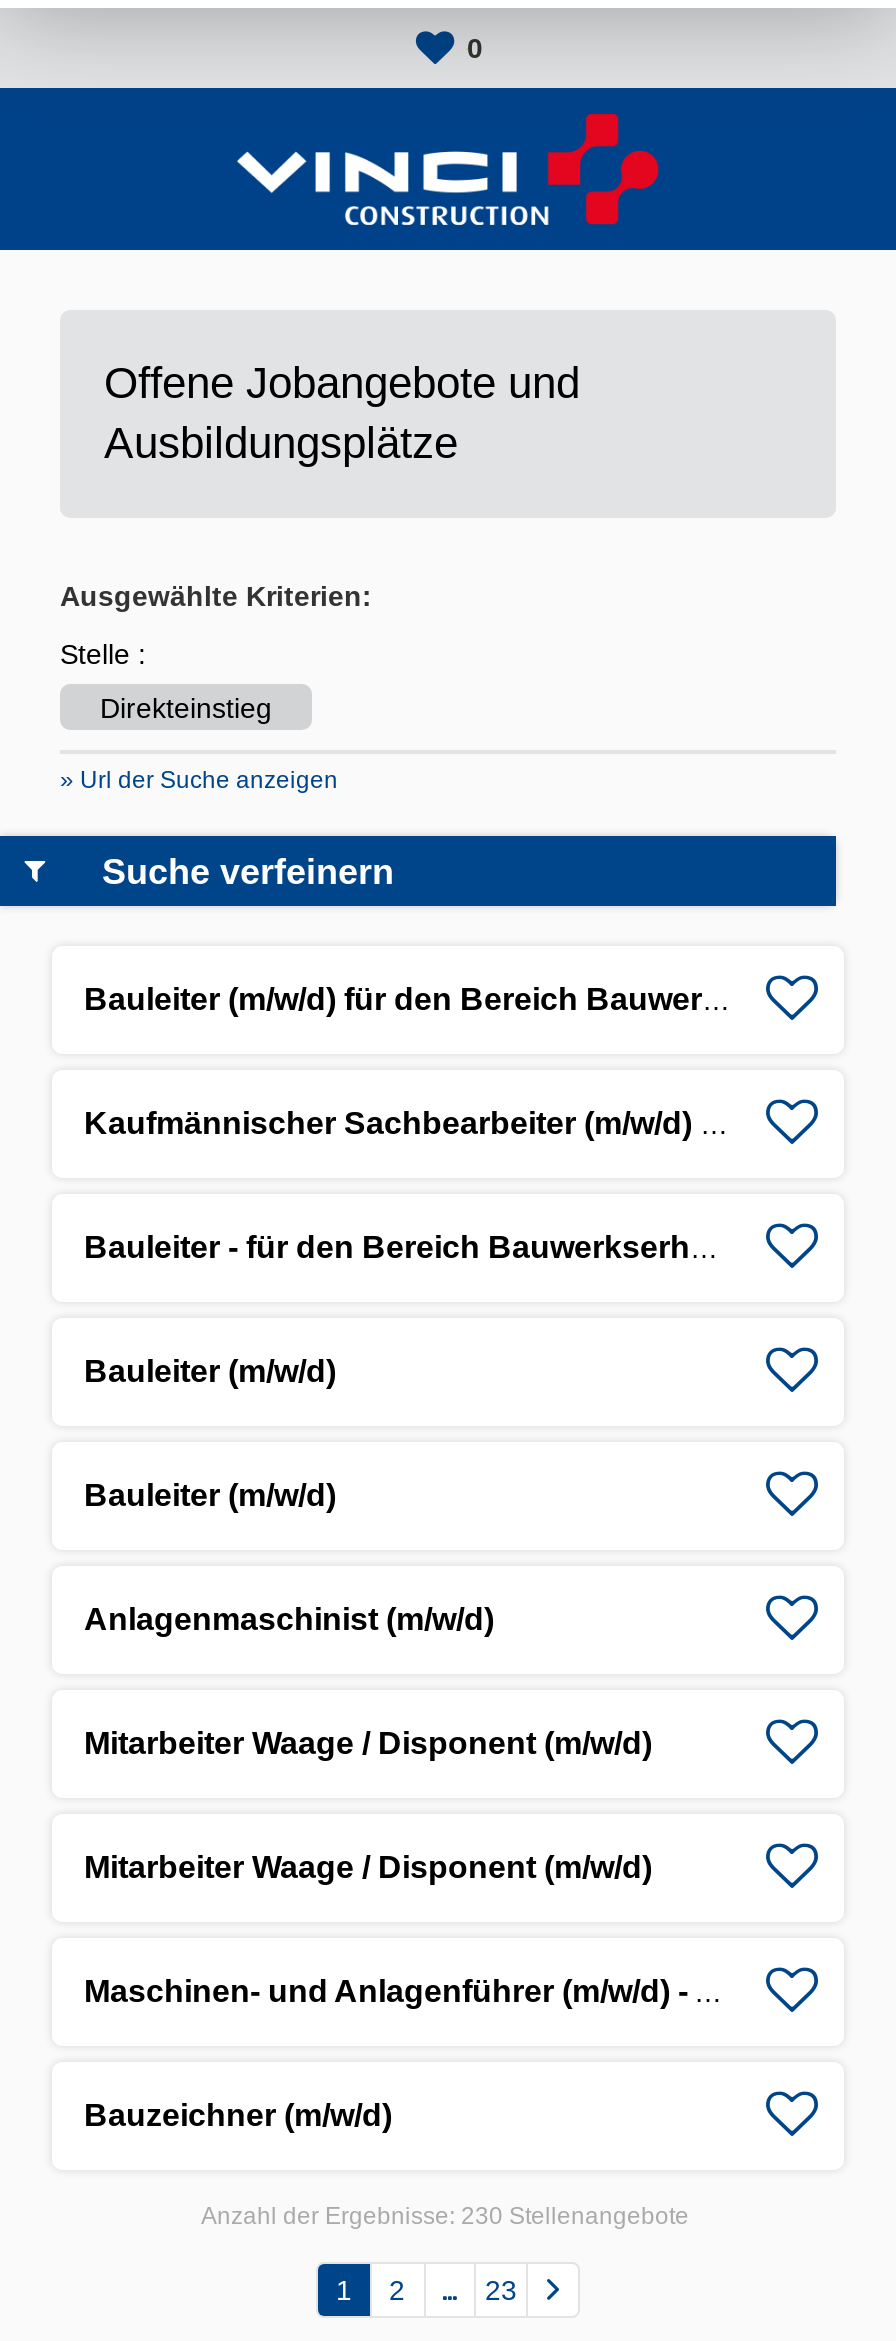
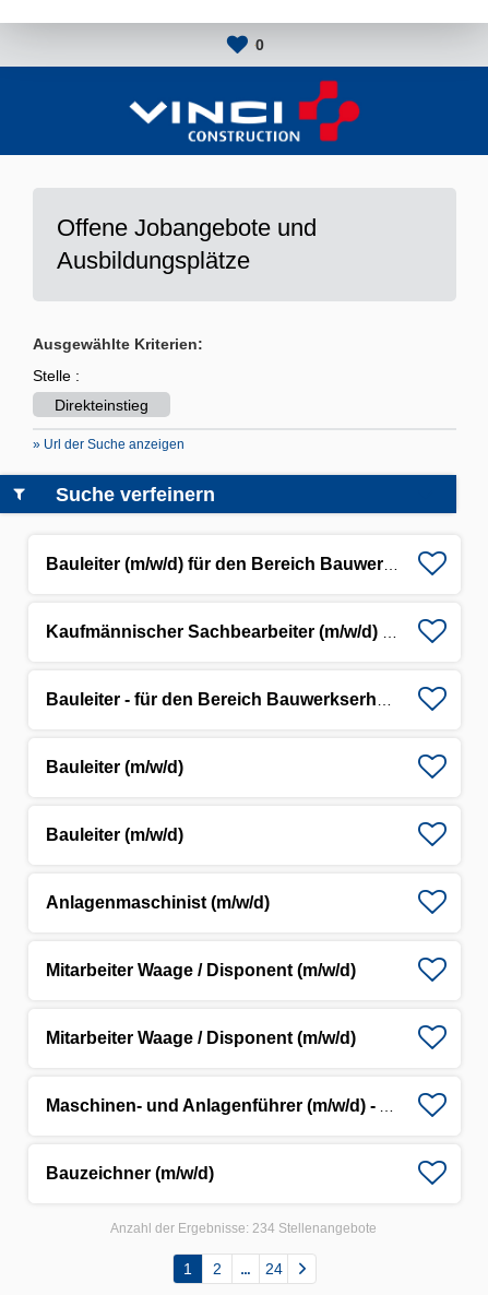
[201,2202,689,2230] Anzahl der Ergebnisse: 230 Stellenangebote -> [110,1221,376,1236] Anzahl der Ergebnisse: 234 Stellenangebote
[485,2273,517,2305] 23 -> [265,1260,282,1277] 24

